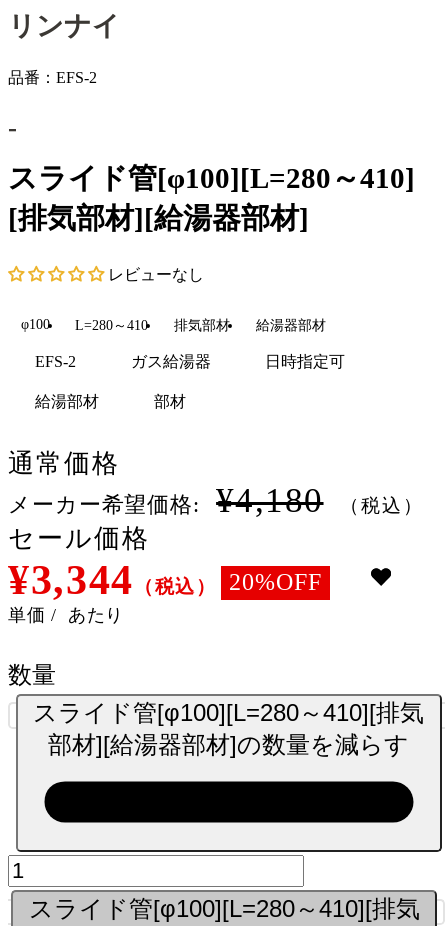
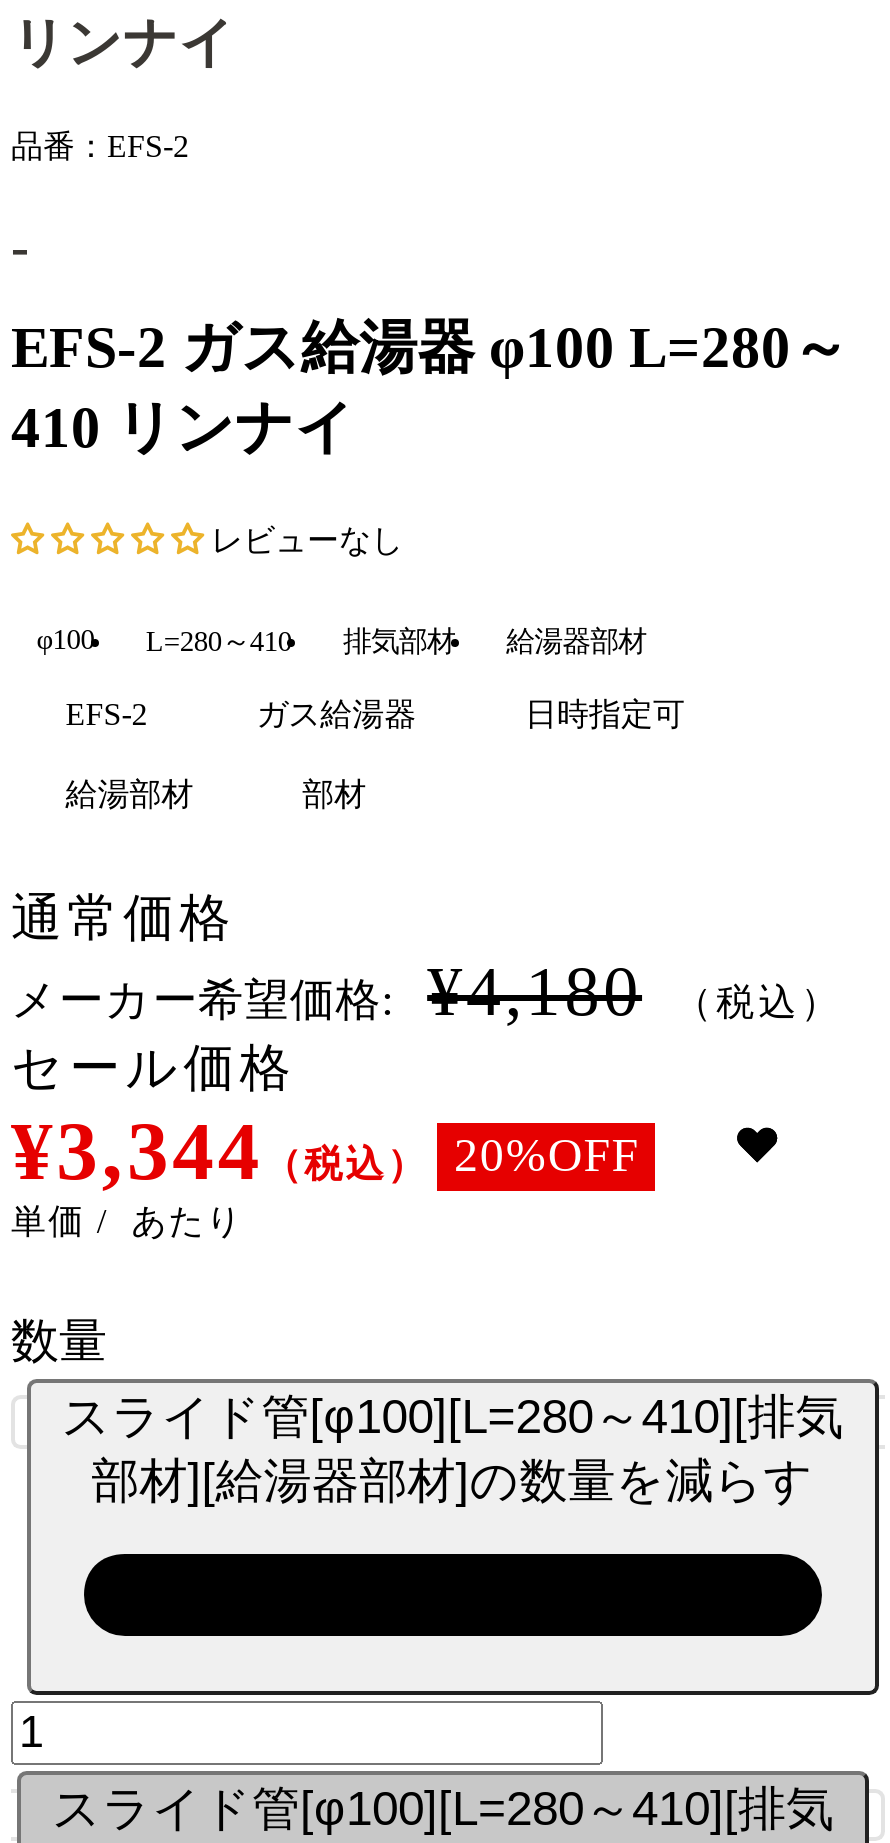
[8,162,415,234] スライド管[φ100][L=280～410] | [排気部材][給湯器部材] -> [11,315,849,459] EFS-2 ガス給湯器 φ100 L=280～ | 410 リンナイ

